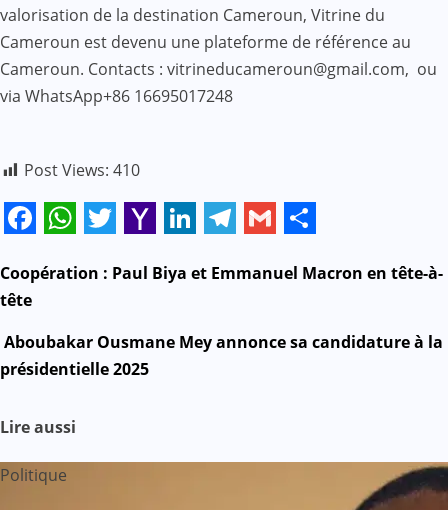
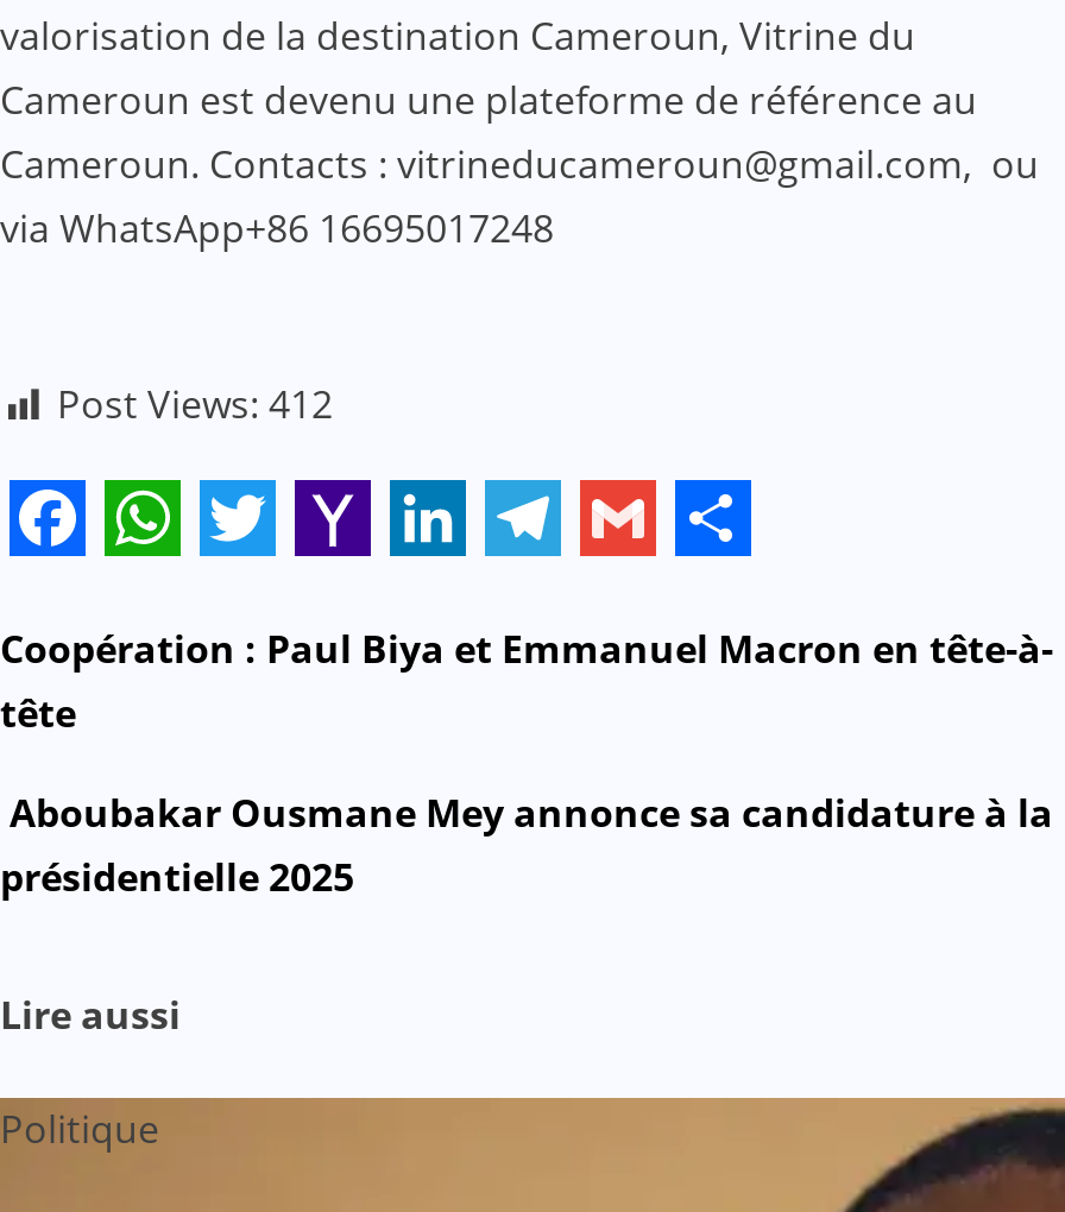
[24,159,140,181] Post Views: 410 -> [57,378,333,430] Post Views: 412

